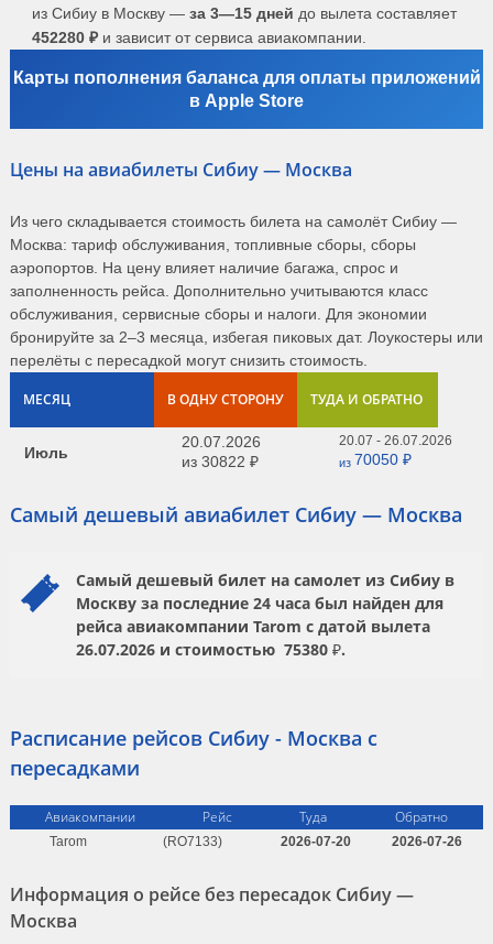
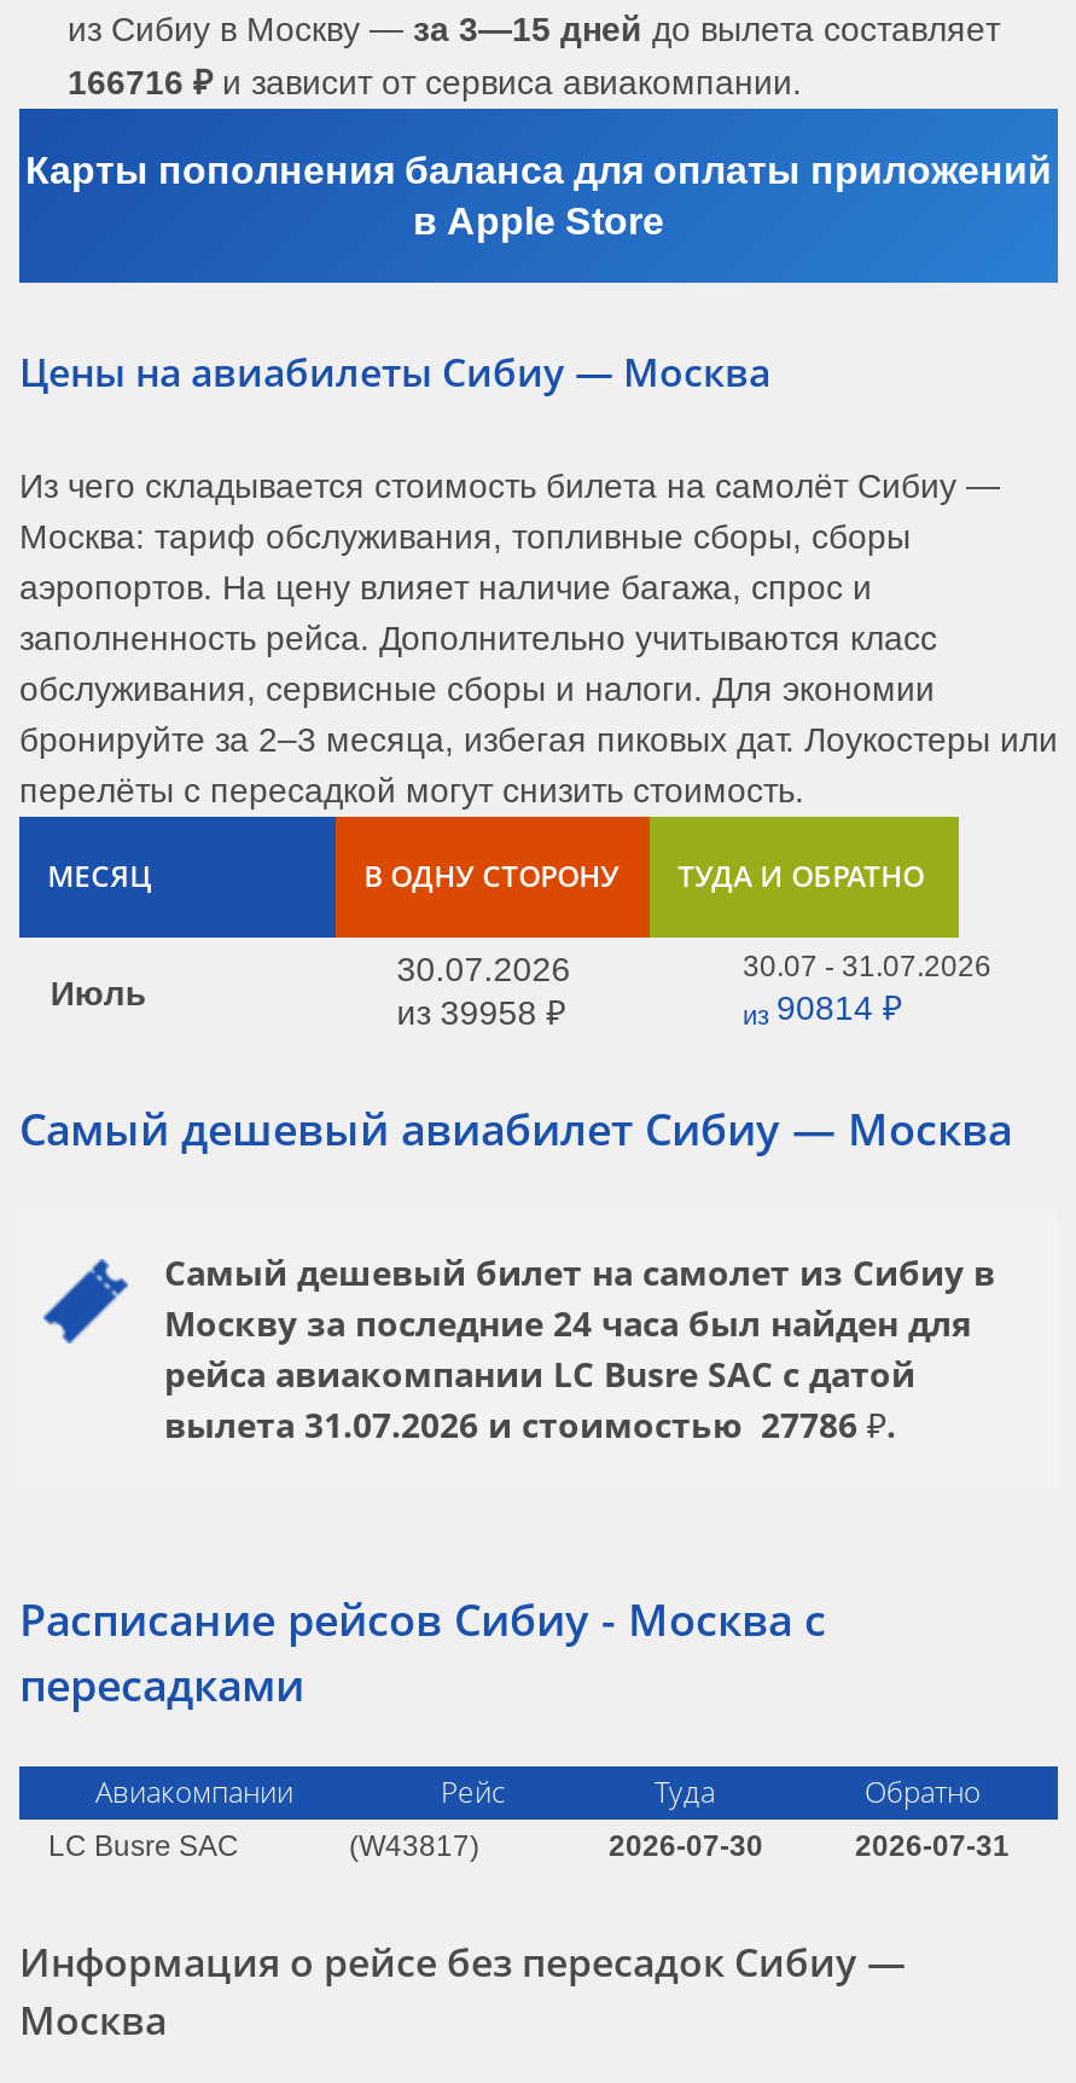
[32,29,366,46] 452280 ₽ и зависит от сервиса авиакомпании. -> [68,63,802,102] 166716 ₽ и зависит от сервиса авиакомпании.
[182,433,261,451] 20.07.2026 -> [397,950,570,989] 30.07.2026
[339,433,453,449] 20.07 - 26.07.2026 -> [743,950,991,984] 30.07 - 31.07.2026
[182,453,259,471] из 30822 ₽ -> [397,994,566,1032] из 39958 ₽
[339,451,412,469] из 70050 ₽ -> [743,989,902,1030] из 90814 ₽
[76,616,430,660] рейса авиакомпании Tarom с датой вылета | 26.07.2026 и стоимостью 75380 ₽. -> [164,1351,915,1448] рейса авиакомпании LC Busre SAC с датой | вылета 31.07.2026 и стоимостью 27786 ₽.
[49,834,462,849] Tarom | (RO7133) | 2026-07-20 | 2026-07-26 -> [48,1830,1010,1864] LC Busre SAC | (W43817) | 2026-07-30 | 2026-07-31

